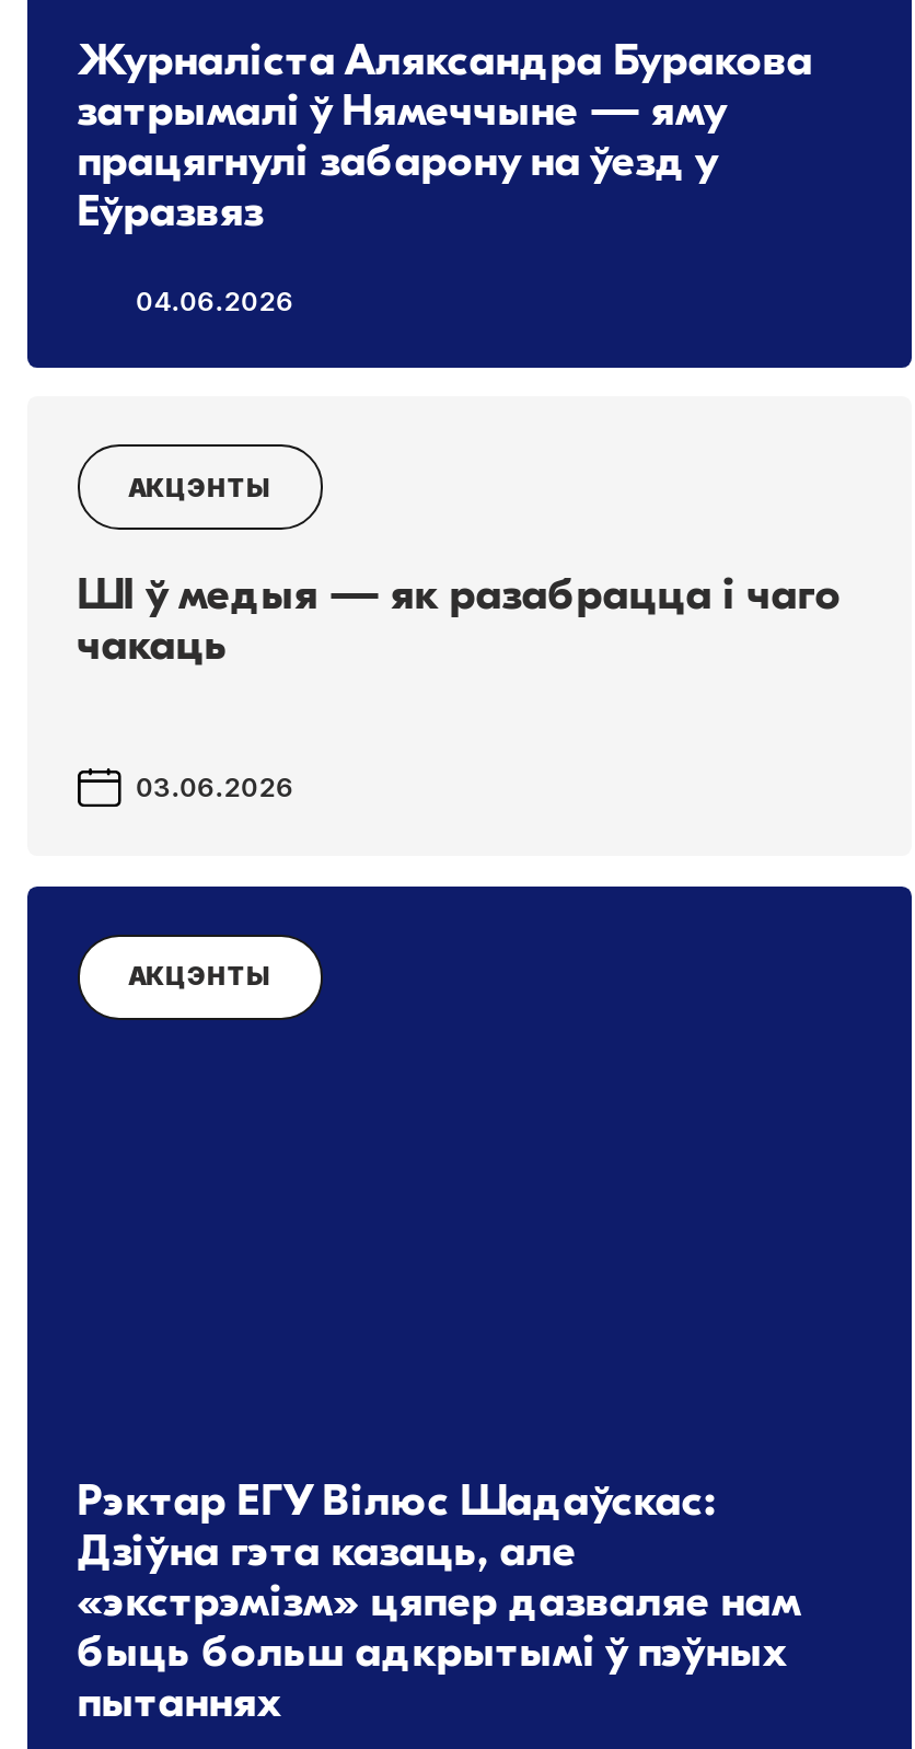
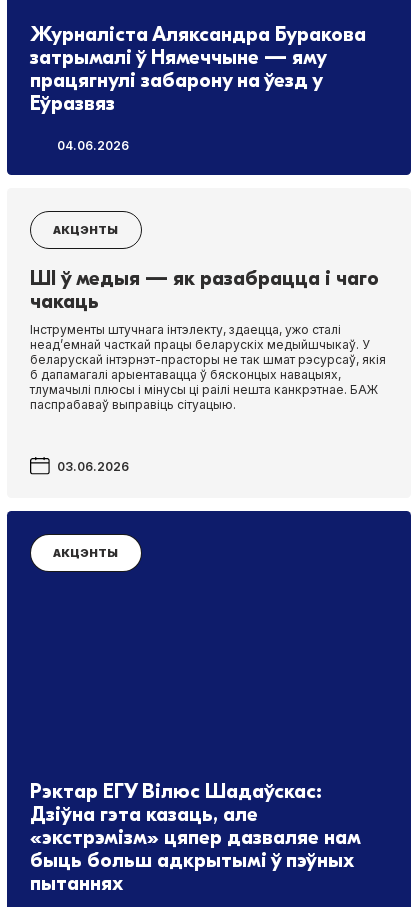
none -> [30,322,386,412] Інструменты штучнага інтэлекту, здаецца, ужо сталі | неад’емнай часткай працы беларускіх медыйшчыкаў. У | беларускай інтэрнэт-прасторы не так шмат рэсурсаў, якія | б дапамагалі арыентавацца ў бясконцых навацыях, | тлумачылі плюсы і мінусы ці раілі нешта канкрэтнае. БАЖ | паспрабаваў выправіць сітуацыю.

